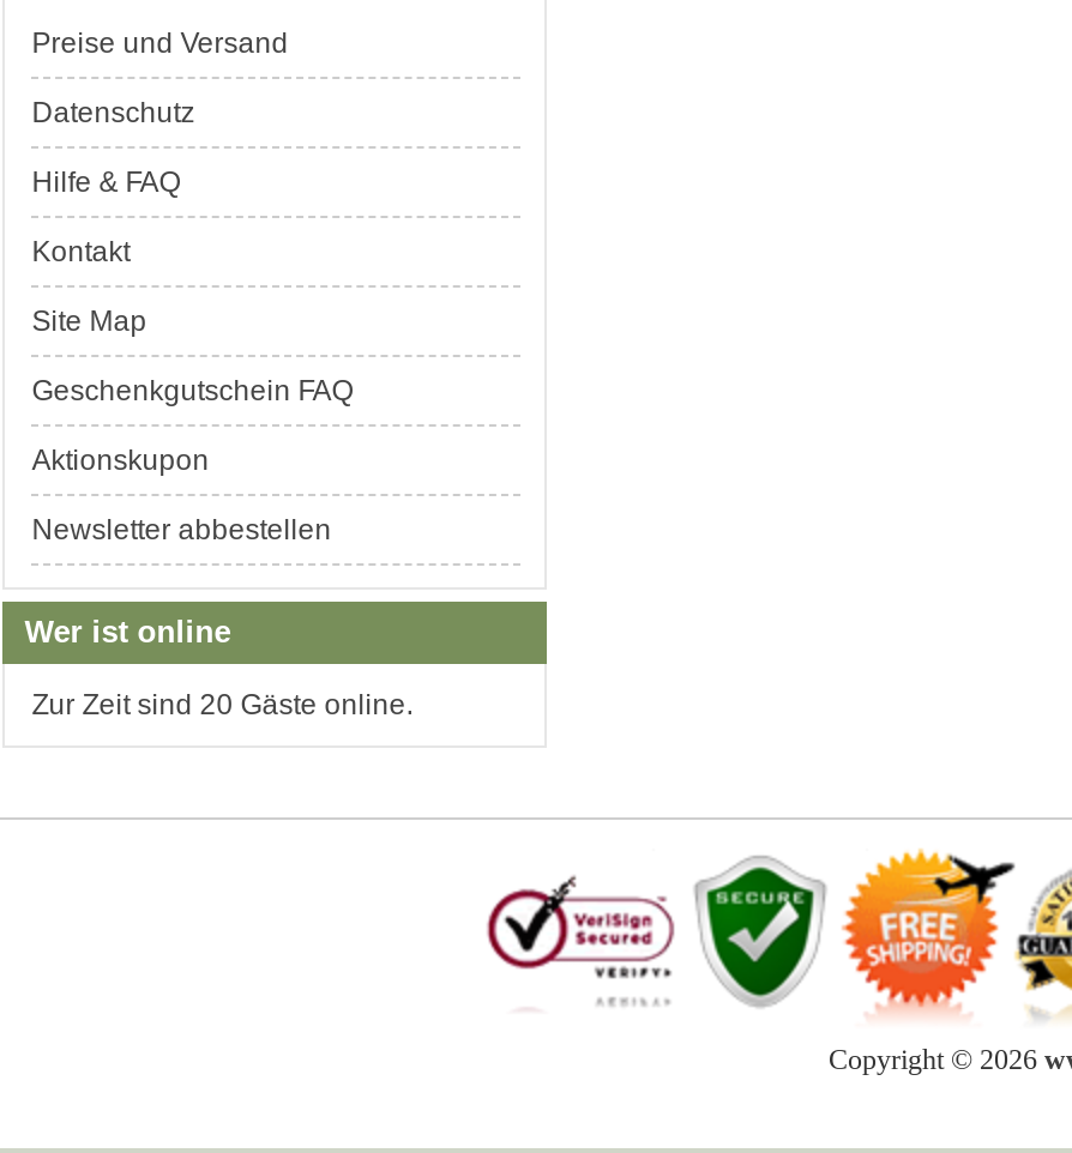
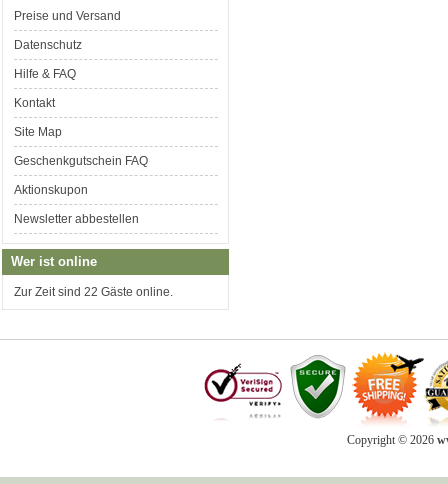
[32,687,413,721] Zur Zeit sind 20 Gäste online. -> [14,285,173,299] Zur Zeit sind 22 Gäste online.

